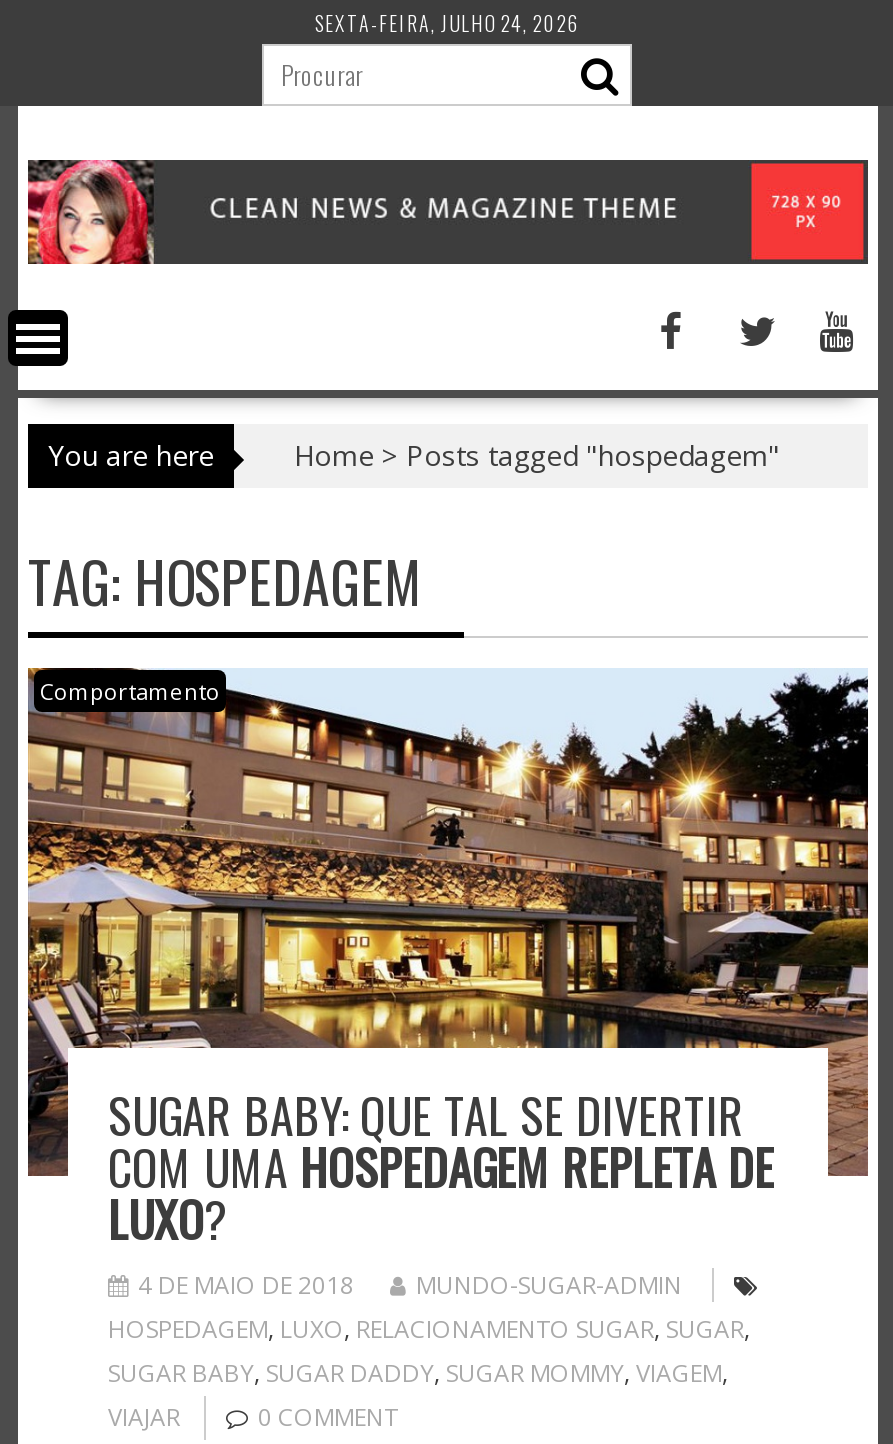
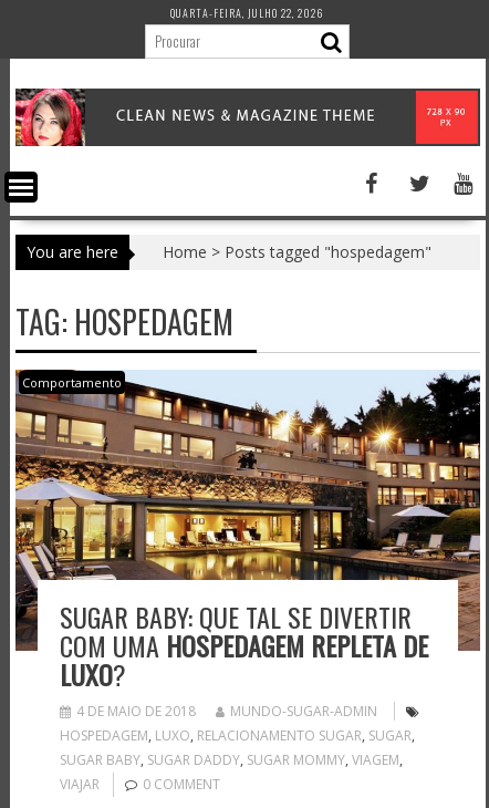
[315,8,581,38] SEXTA-FEIRA, JULHO 24, 2026 -> [171,4,325,21] QUARTA-FEIRA, JULHO 22, 2026

